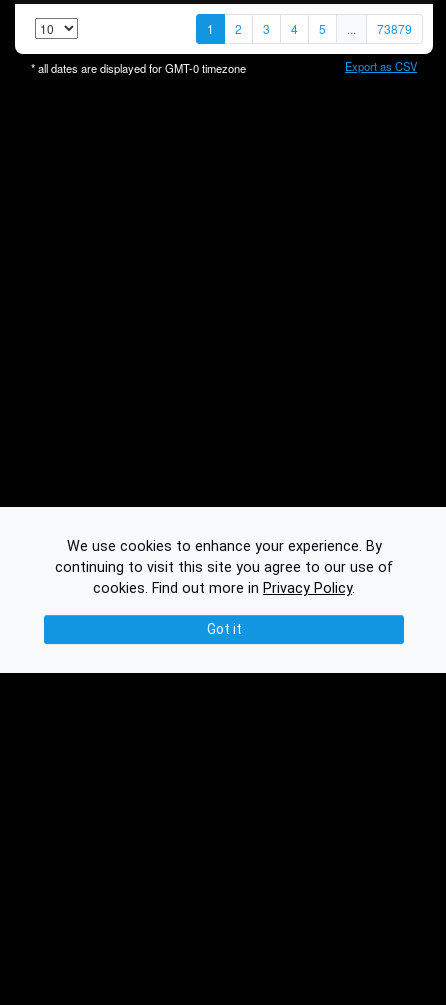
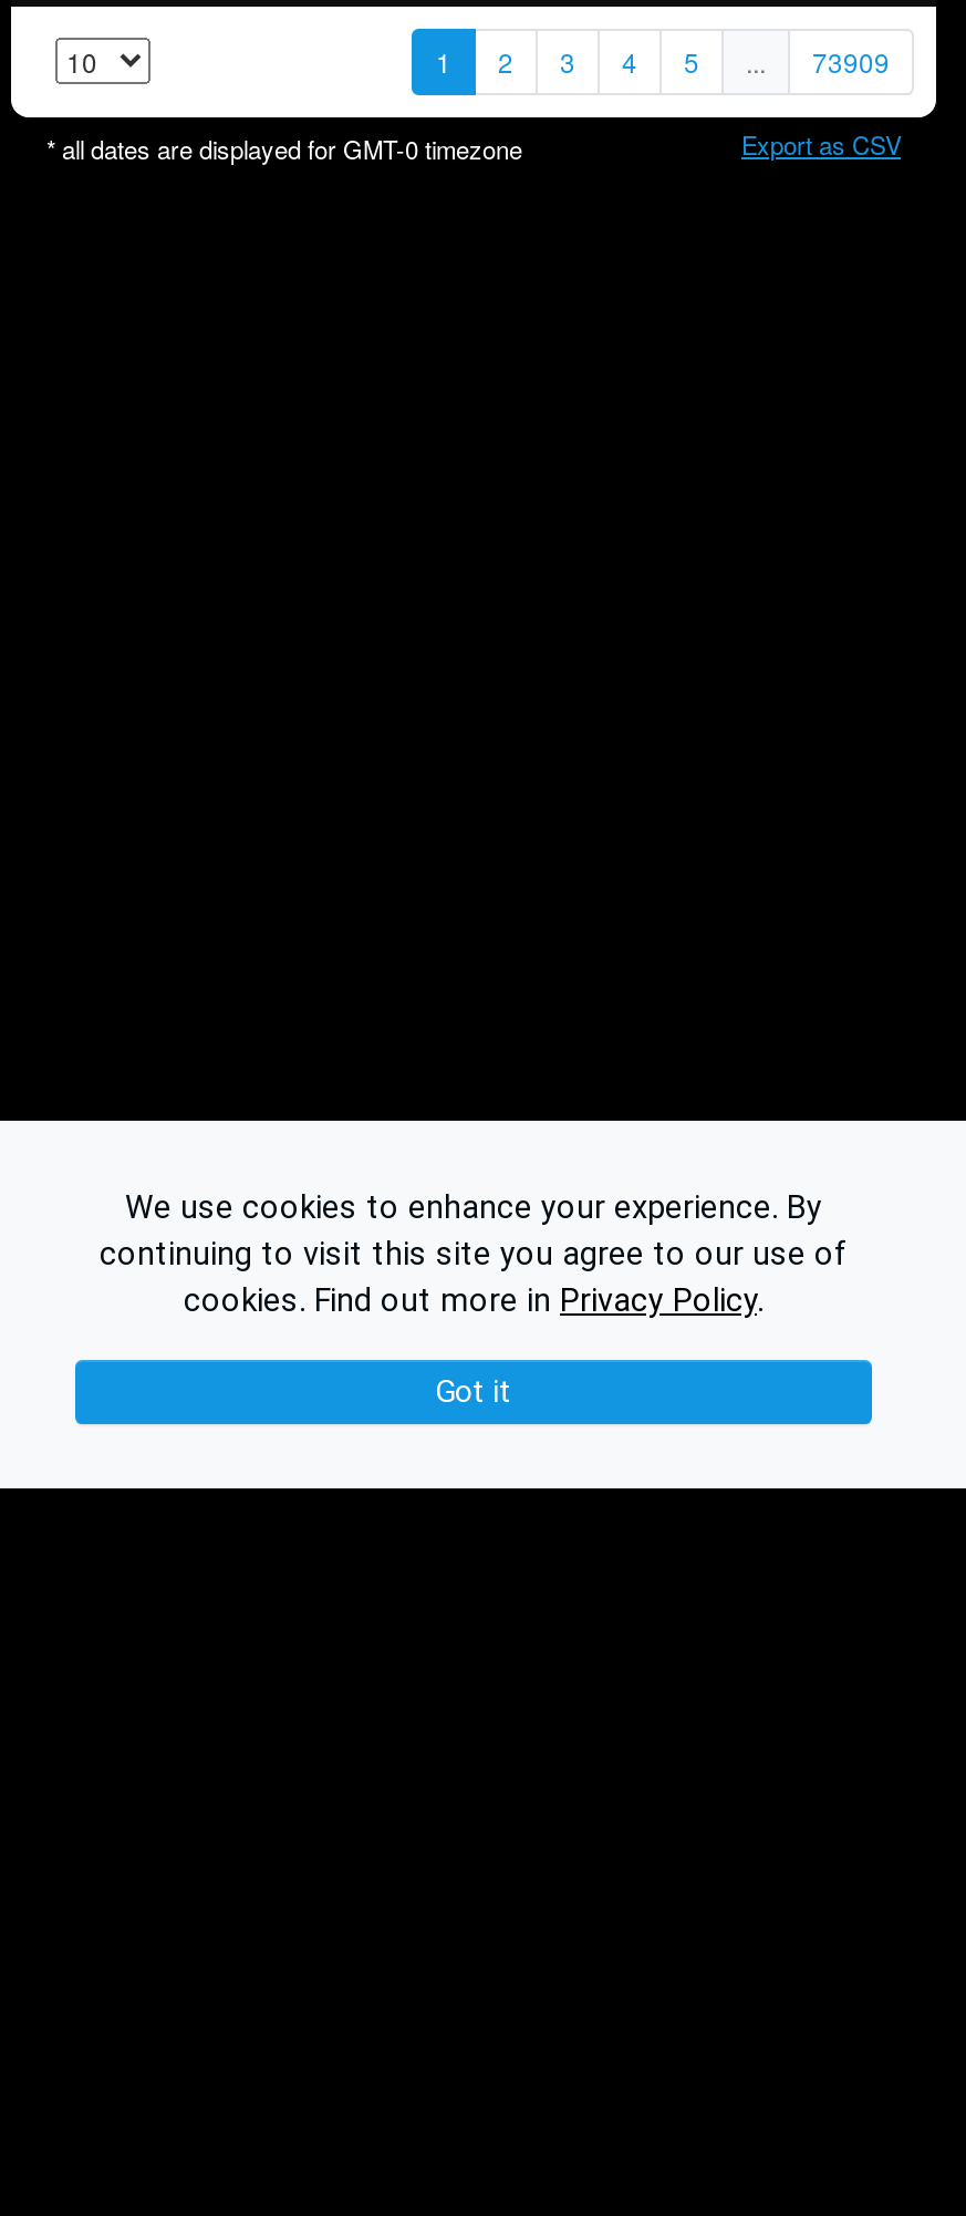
[377,19,412,36] 73879 -> [812,41,890,79] 73909

